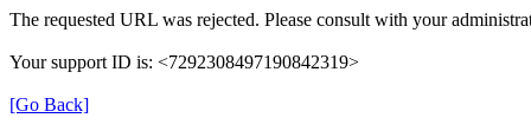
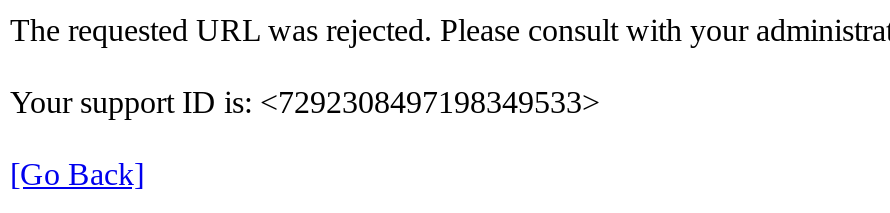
[9,52,359,72] Your support ID is: <7292308497190842319> -> [10,85,600,119] Your support ID is: <7292308497198349533>

